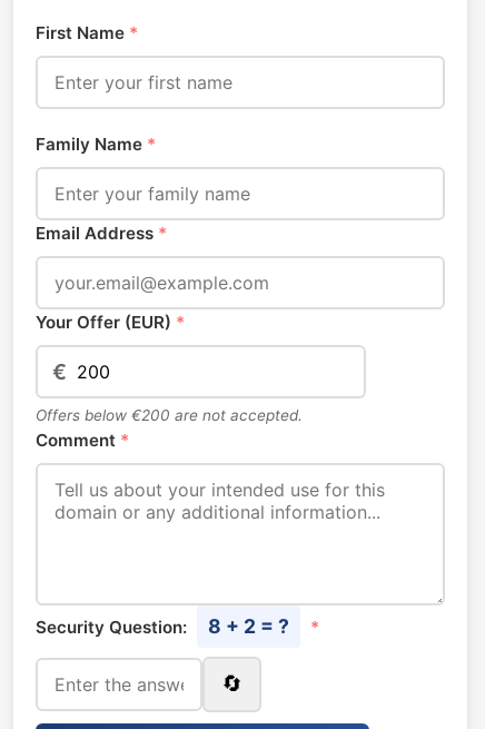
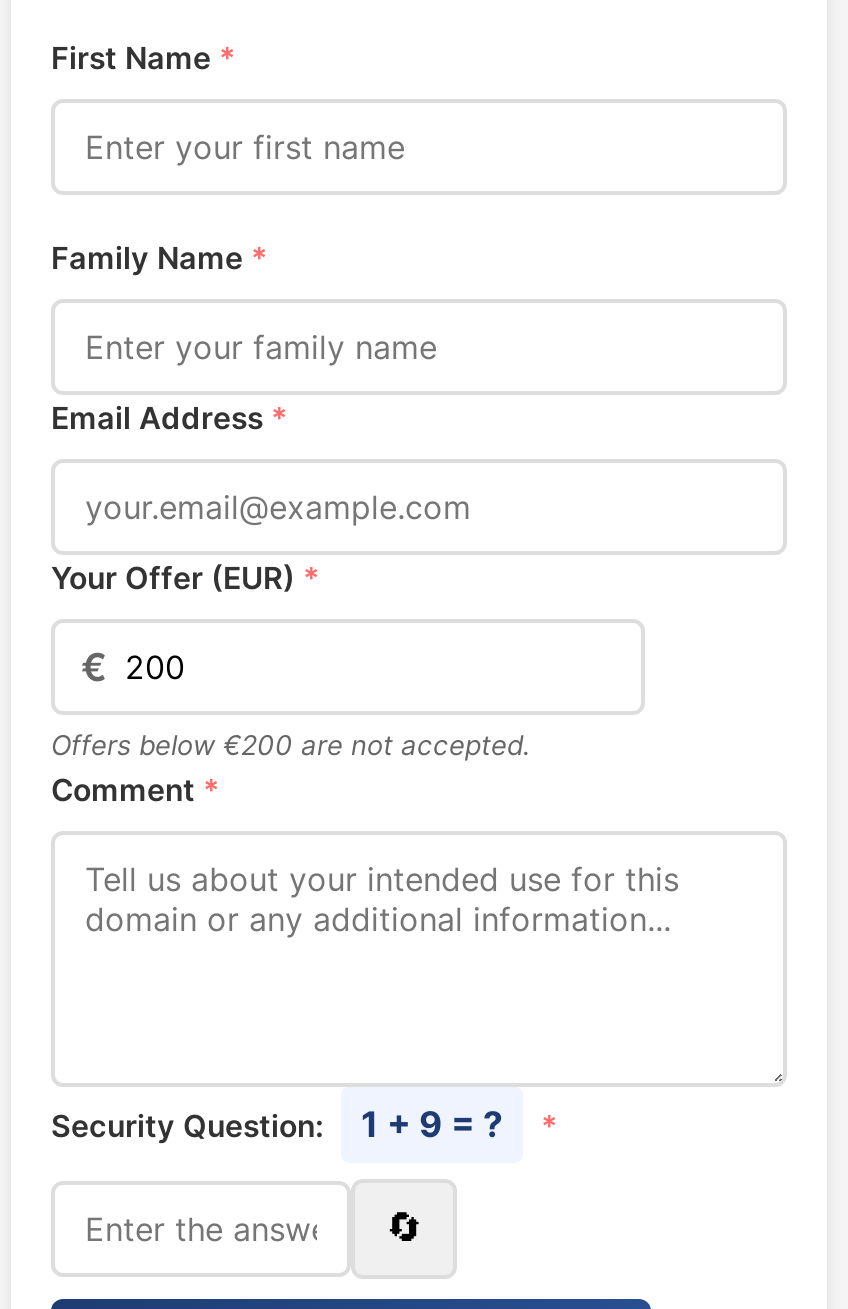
[208,614,289,638] 8 + 2 = ? -> [361,1103,503,1145] 1 + 9 = ?

